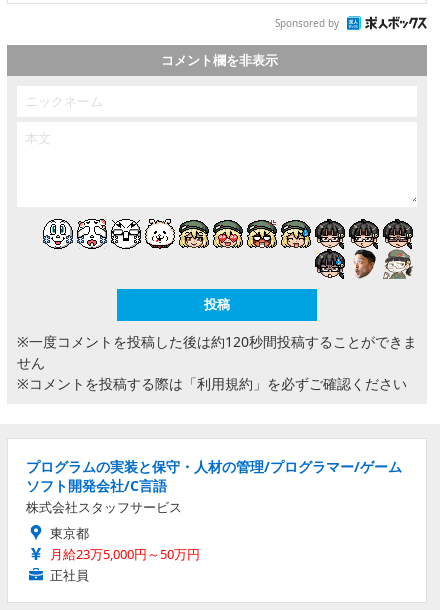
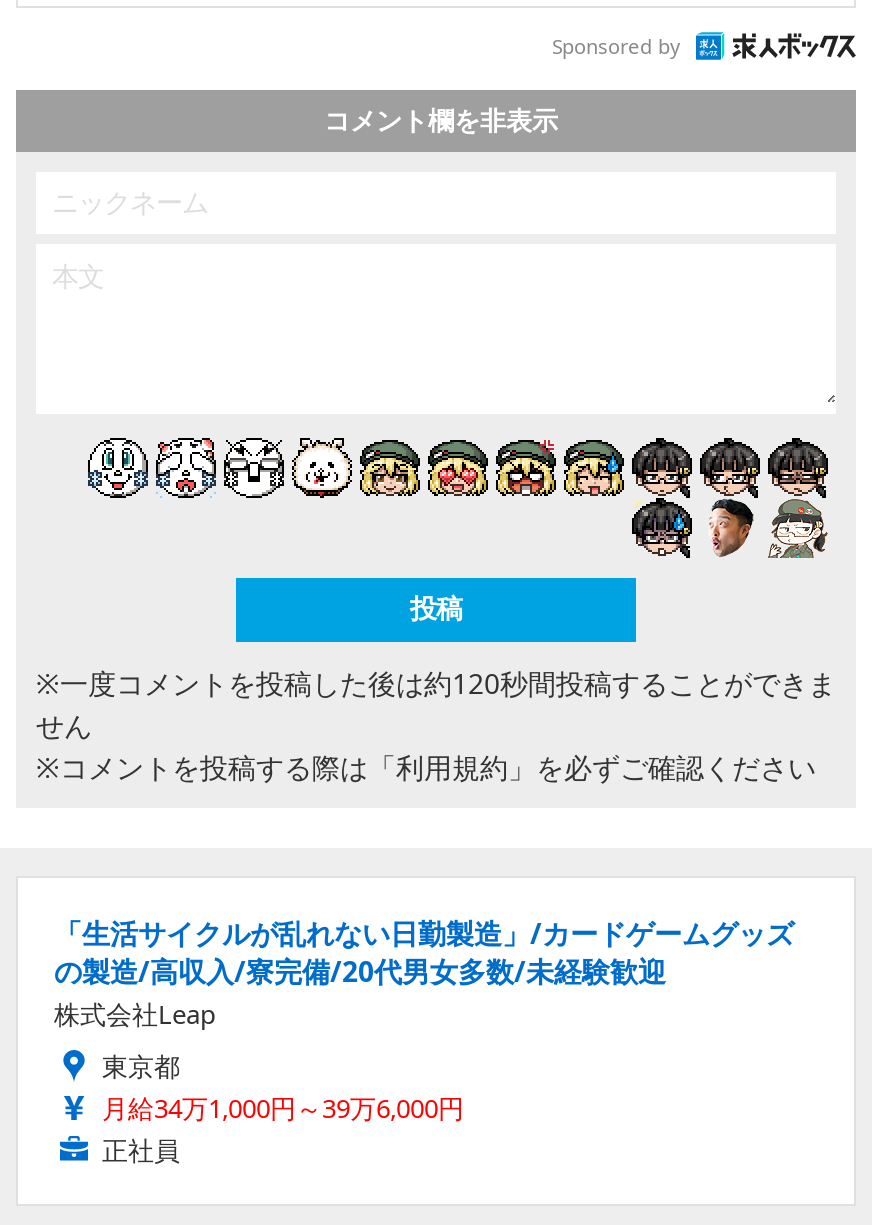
[26,457,402,516] プログラムの実装と保守・人材の管理/プログラマー/ゲーム | ソフト開発会社/C言語 | 株式会社スタッフサービス -> [54,913,794,1031] 「生活サイクルが乱れない日勤製造」/カードゲームグッズ | の製造/高収入/寮完備/20代男女多数/未経験歓迎 | 株式会社Leap
[50,545,200,563] 月給23万5,000円～50万円 -> [102,1089,464,1125] 月給34万1,000円～39万6,000円

